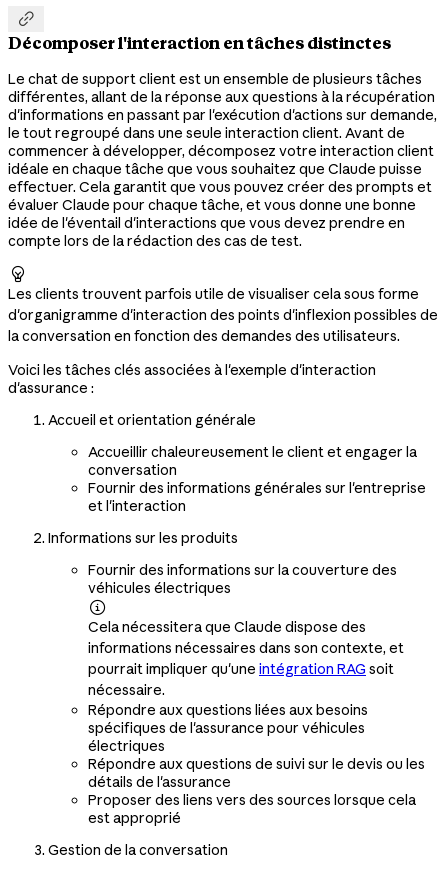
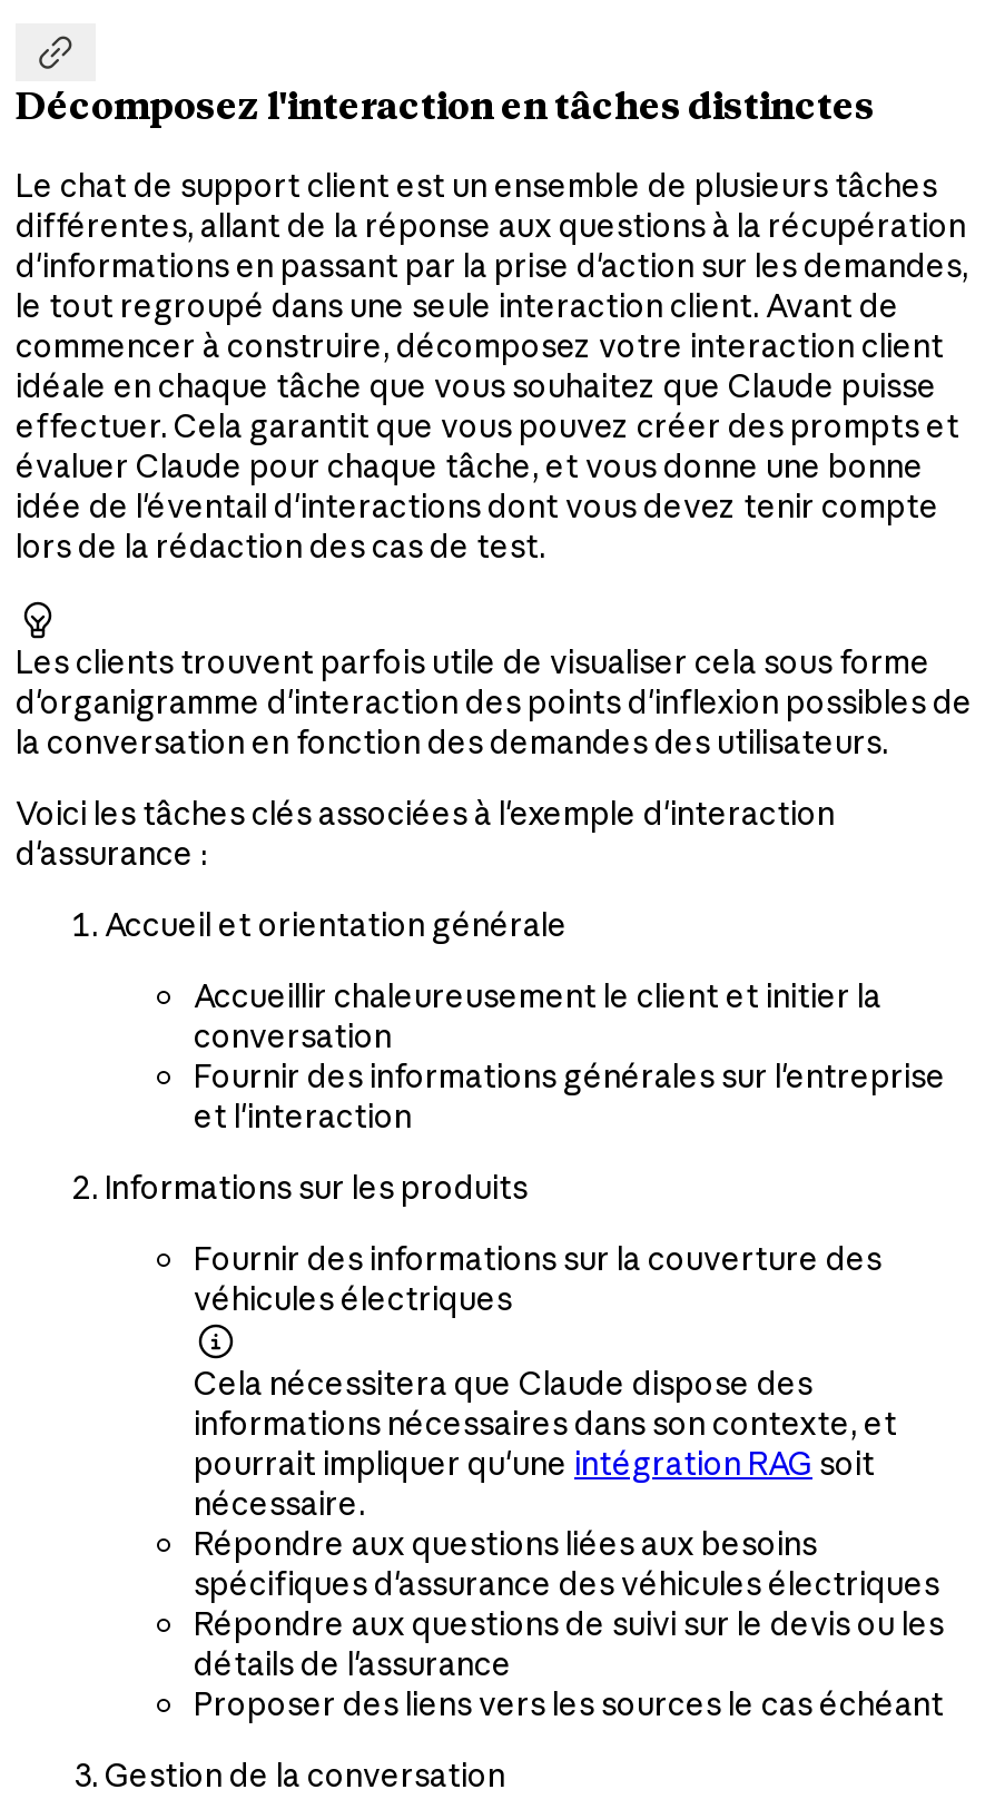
[8,33,391,53] Décomposer l'interaction en tâches distinctes -> [16,84,875,129] Décomposez l'interaction en tâches distinctes
[8,106,437,124] d'informations en passant par l'exécution d'actions sur demande, -> [16,245,968,285] d'informations en passant par la prise d'action sur les demandes,
[8,142,434,160] commencer à développer, décomposez votre interaction client -> [16,326,944,366] commencer à construire, décomposez votre interaction client
[8,214,405,250] idée de l'éventail d'interactions que vous devez prendre en | compte lors de la rédaction des cas de test. -> [16,486,939,566] idée de l'éventail d'interactions dont vous devez tenir compte | lors de la rédaction des cas de test.
[88,443,417,461] Accueillir chaleureusement le client et engager la -> [194,976,881,1016] Accueillir chaleureusement le client et initier la
[88,719,365,755] spécifiques de l'assurance pour véhicules | électriques -> [194,1563,939,1603] spécifiques d'assurance des véhicules électriques
[88,791,416,827] Proposer des liens vers des sources lorsque cela | est approprié -> [194,1684,944,1724] Proposer des liens vers les sources le cas échéant

